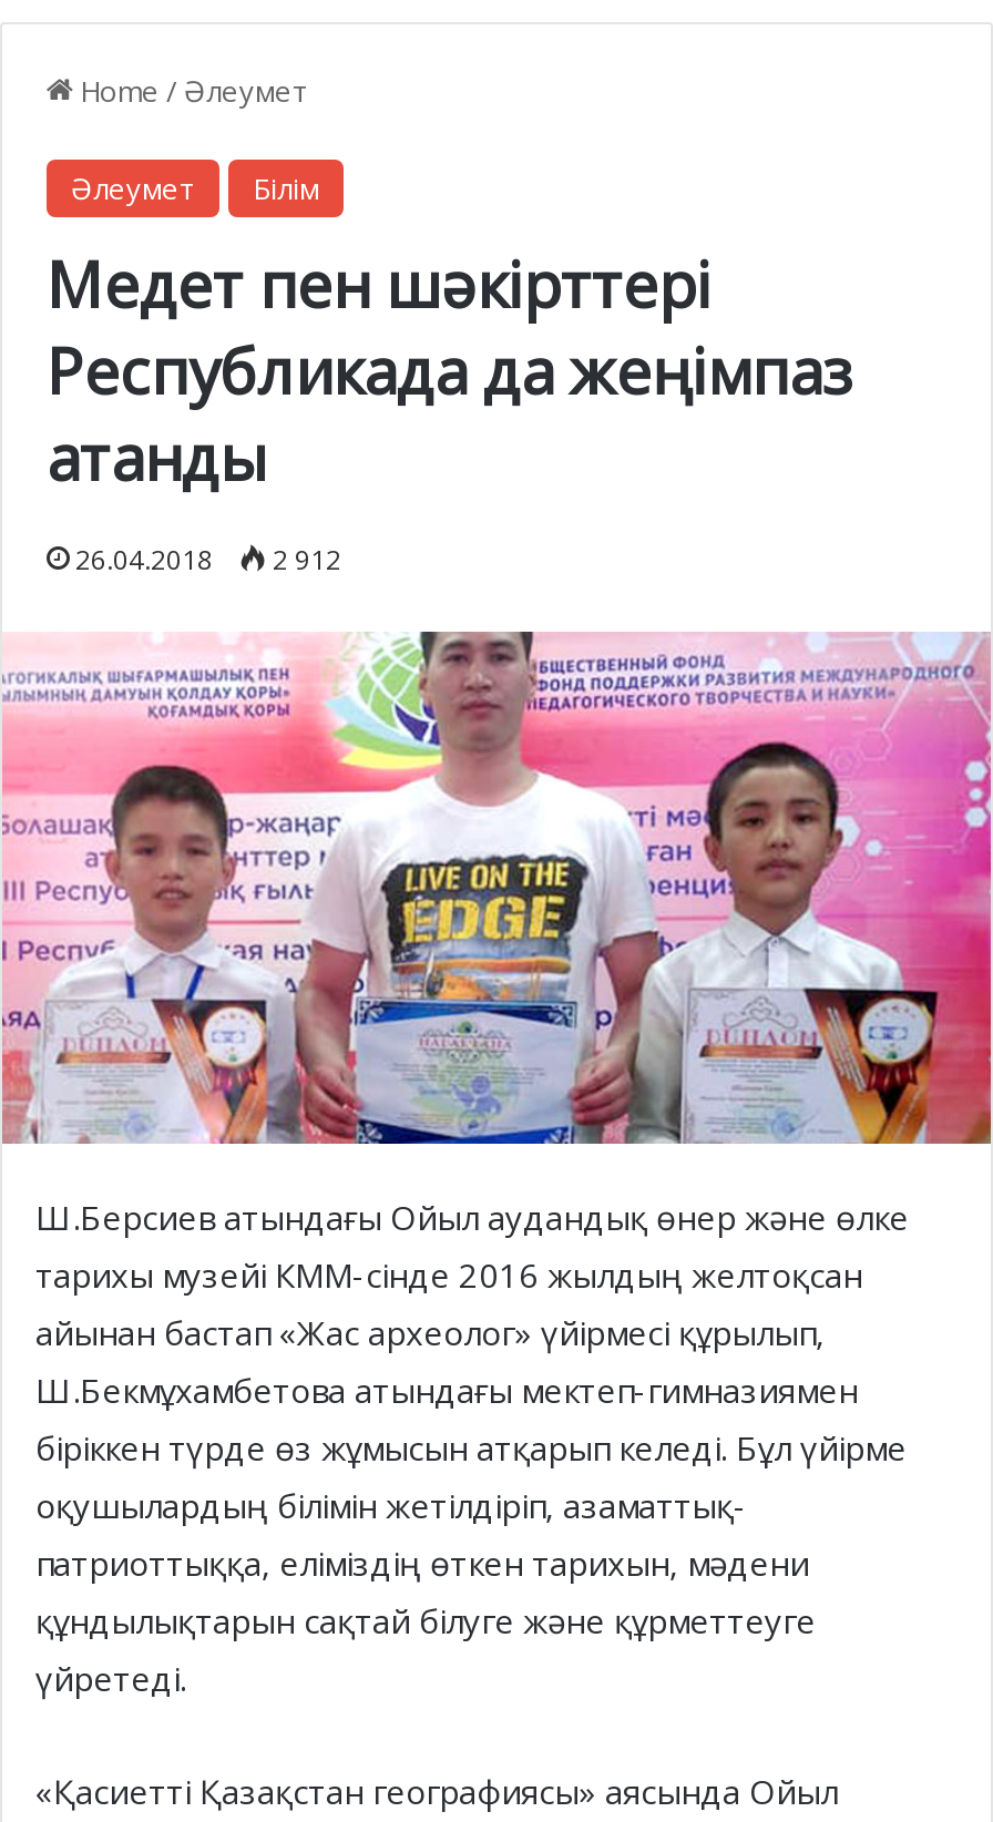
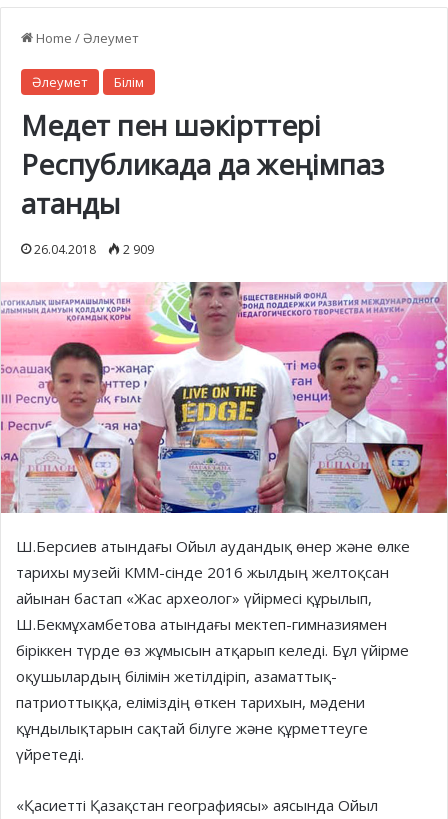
[75,540,341,578] 26.04.2018 2 912 -> [34,241,154,258] 26.04.2018 2 909

